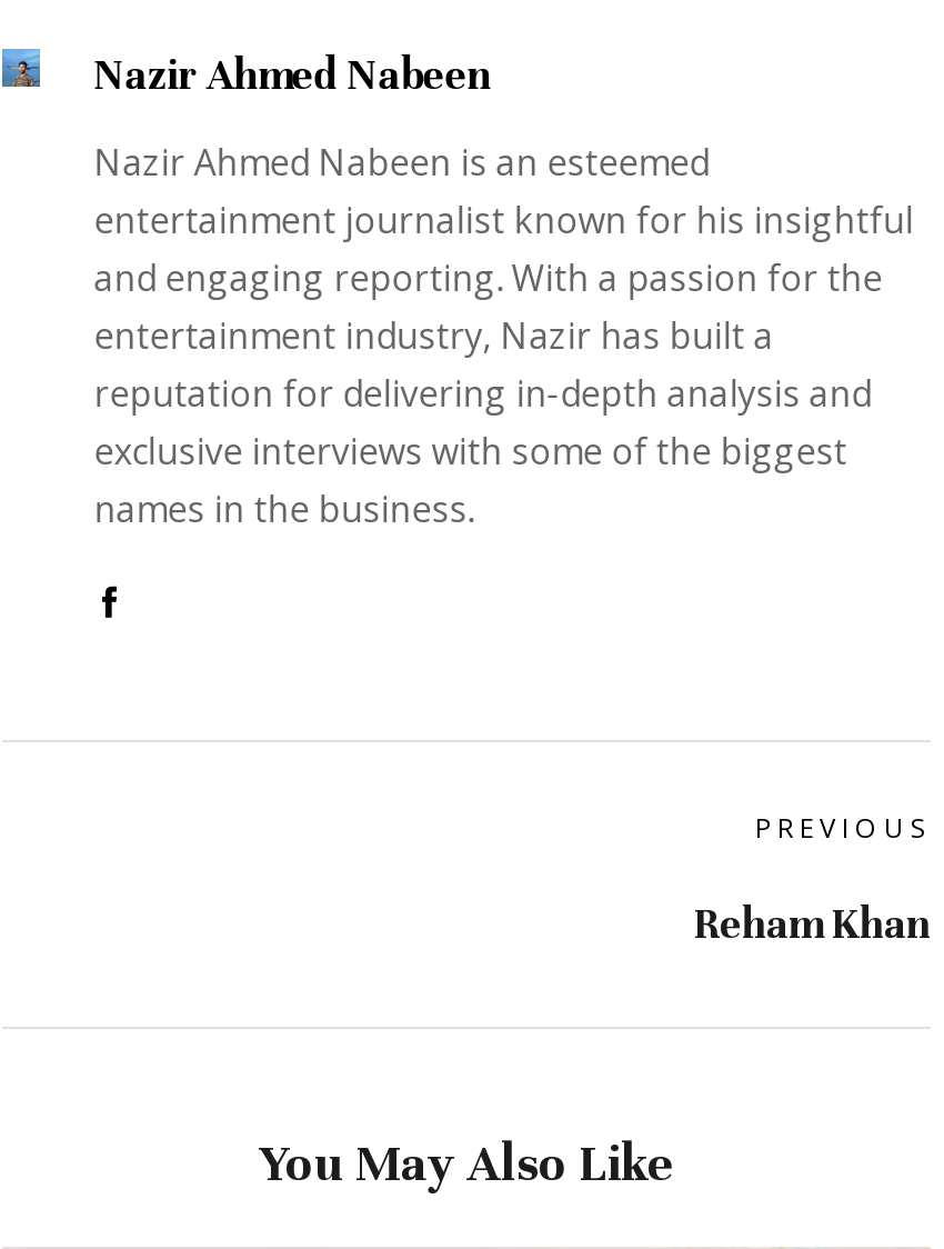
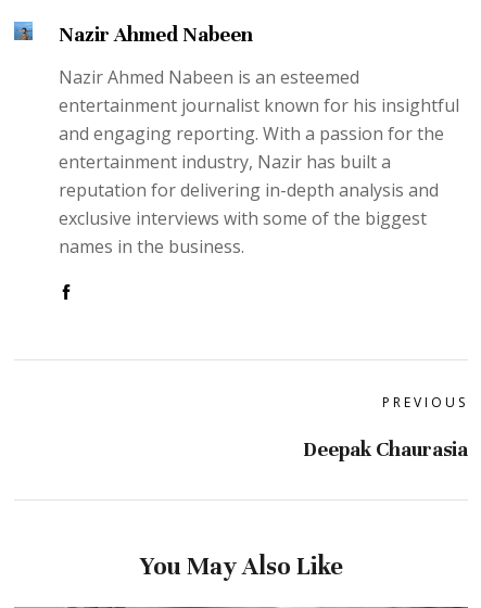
[693,899,931,950] Reham Khan -> [303,437,468,462] Deepak Chaurasia

